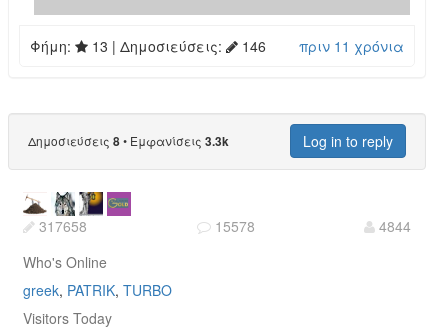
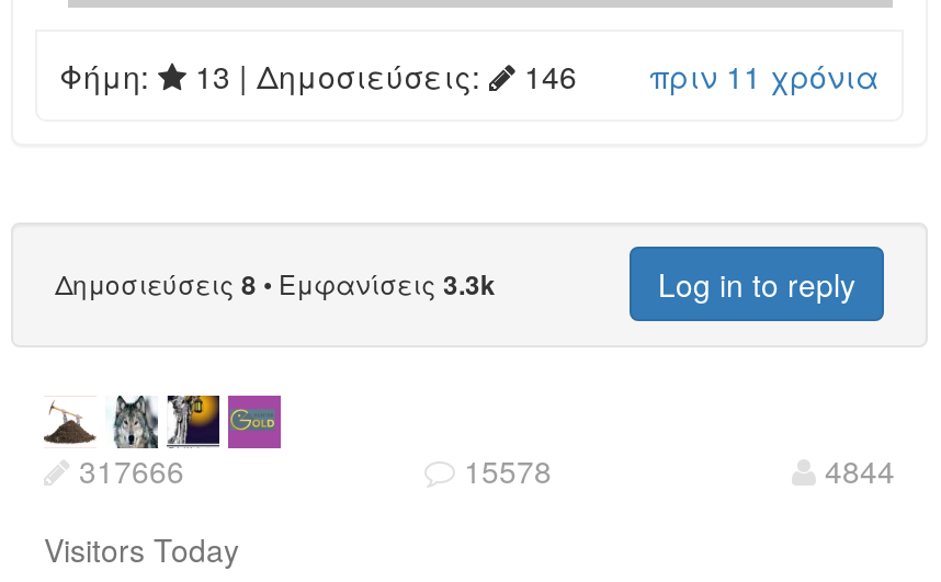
[35,215,87,235] 317658 -> [70,447,184,491] 317666
[23,251,172,299] Who's Online | greek PATRIK TURBO -> none

